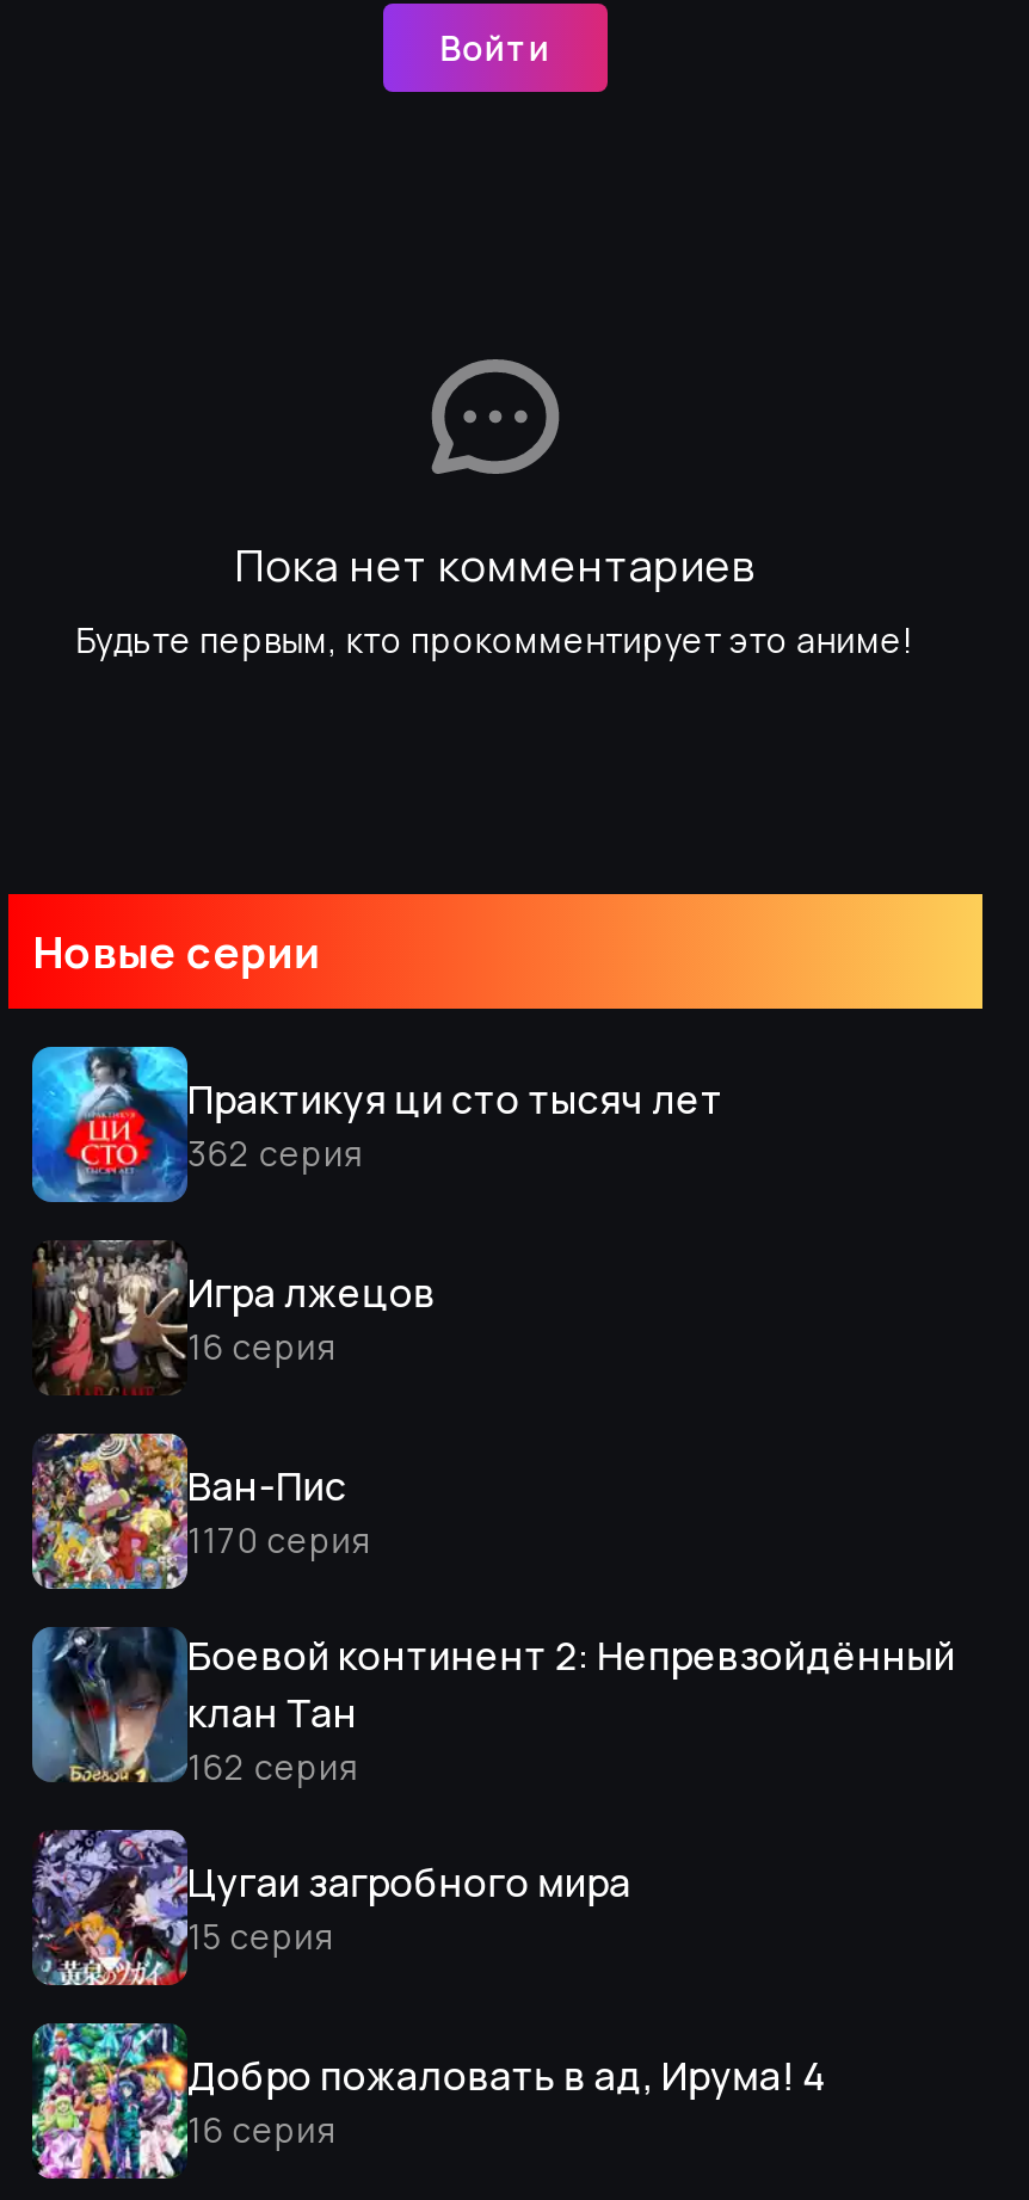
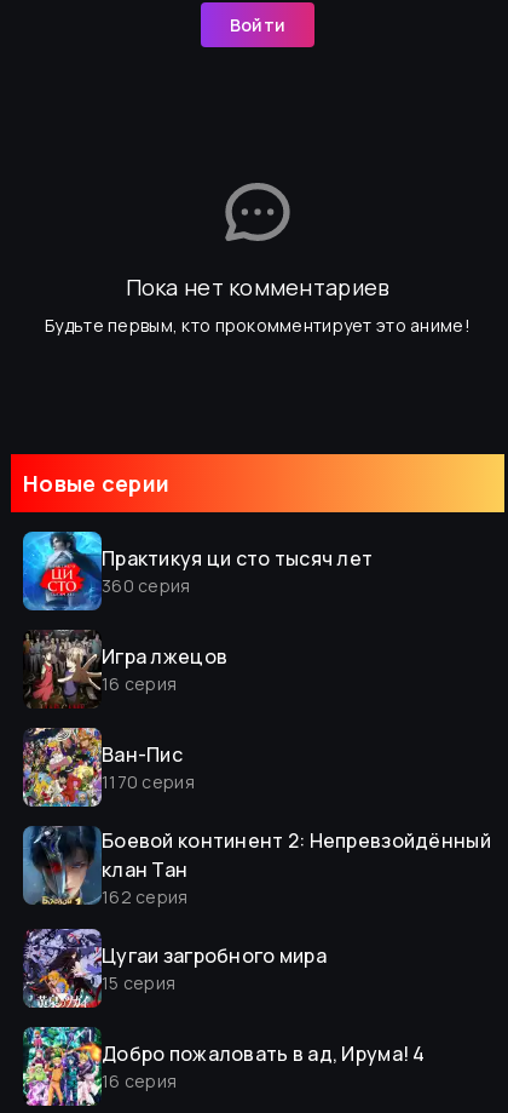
[187,1130,363,1176] 362 серия -> [102,574,190,597] 360 серия

